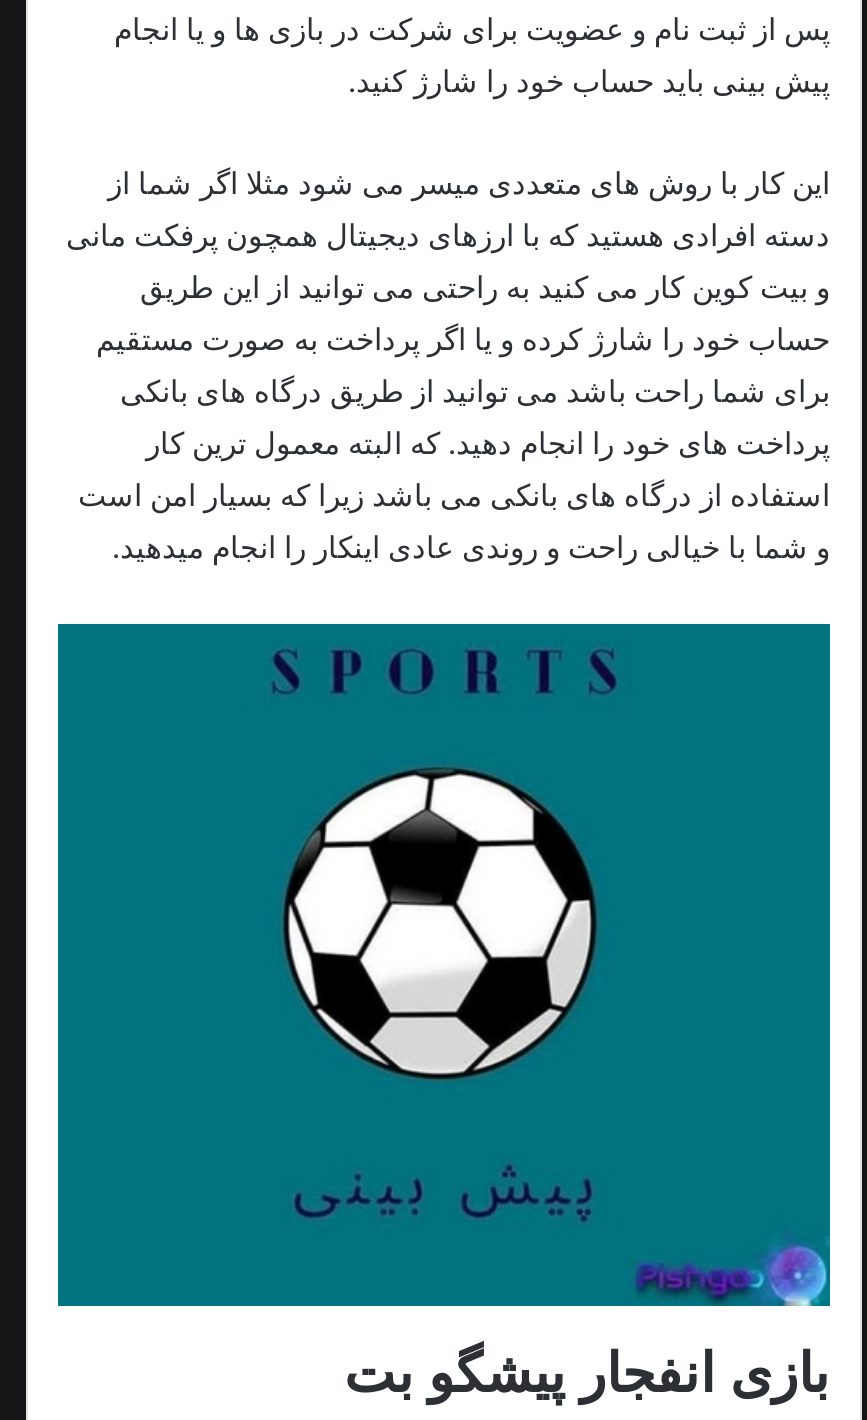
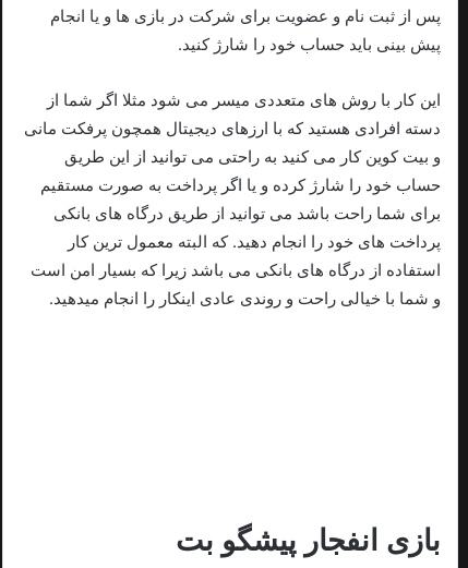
[56,622,832,1308] [image] -> none

